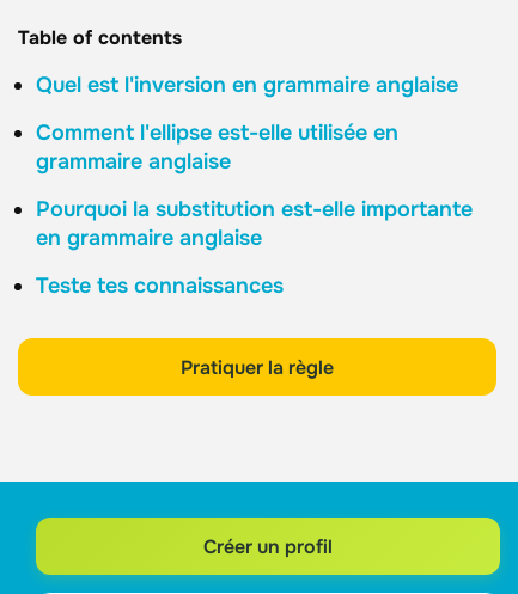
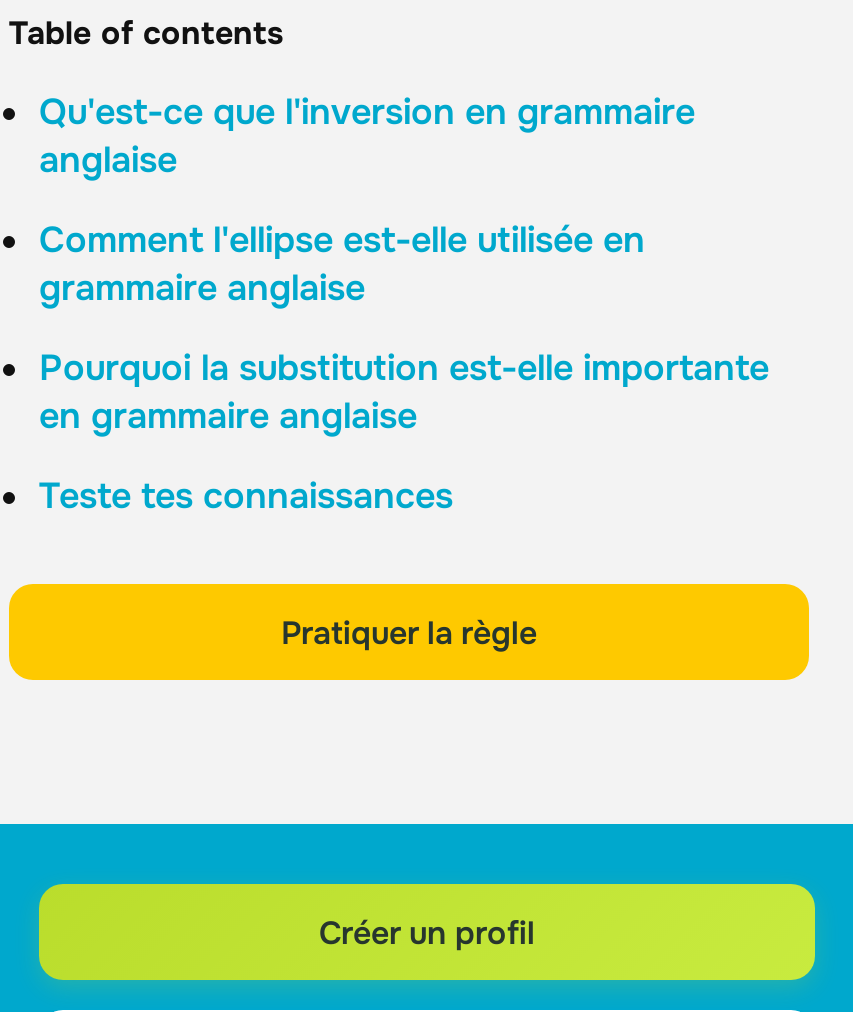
[36,72,458,98] Quel est l'inversion en grammaire anglaise -> [39,90,695,182] Qu'est-ce que l'inversion en grammaire | anglaise

